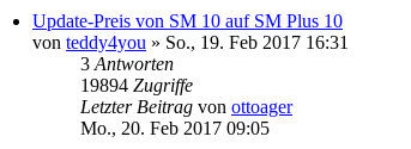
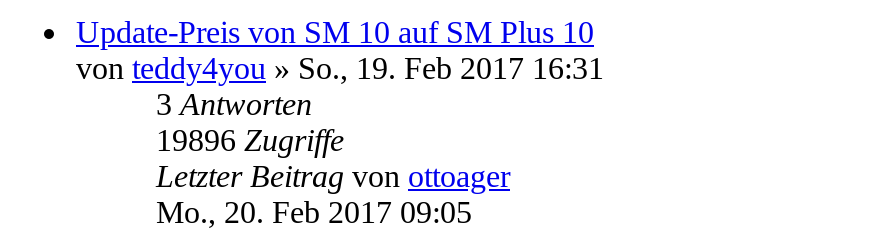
[80,75,193,95] 19894 Zugriffe -> [156,123,344,157] 19896 Zugriffe

